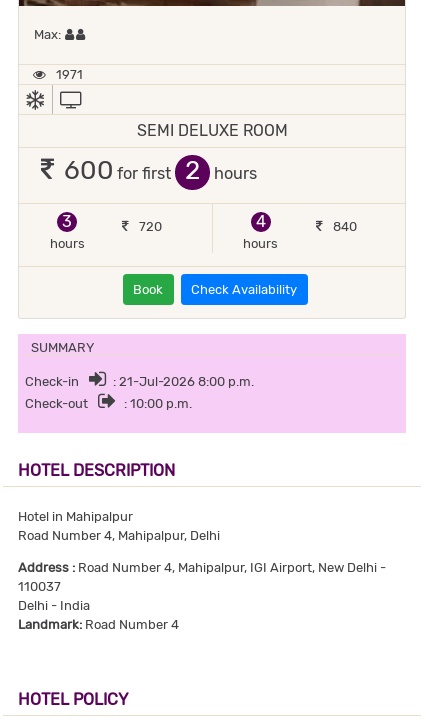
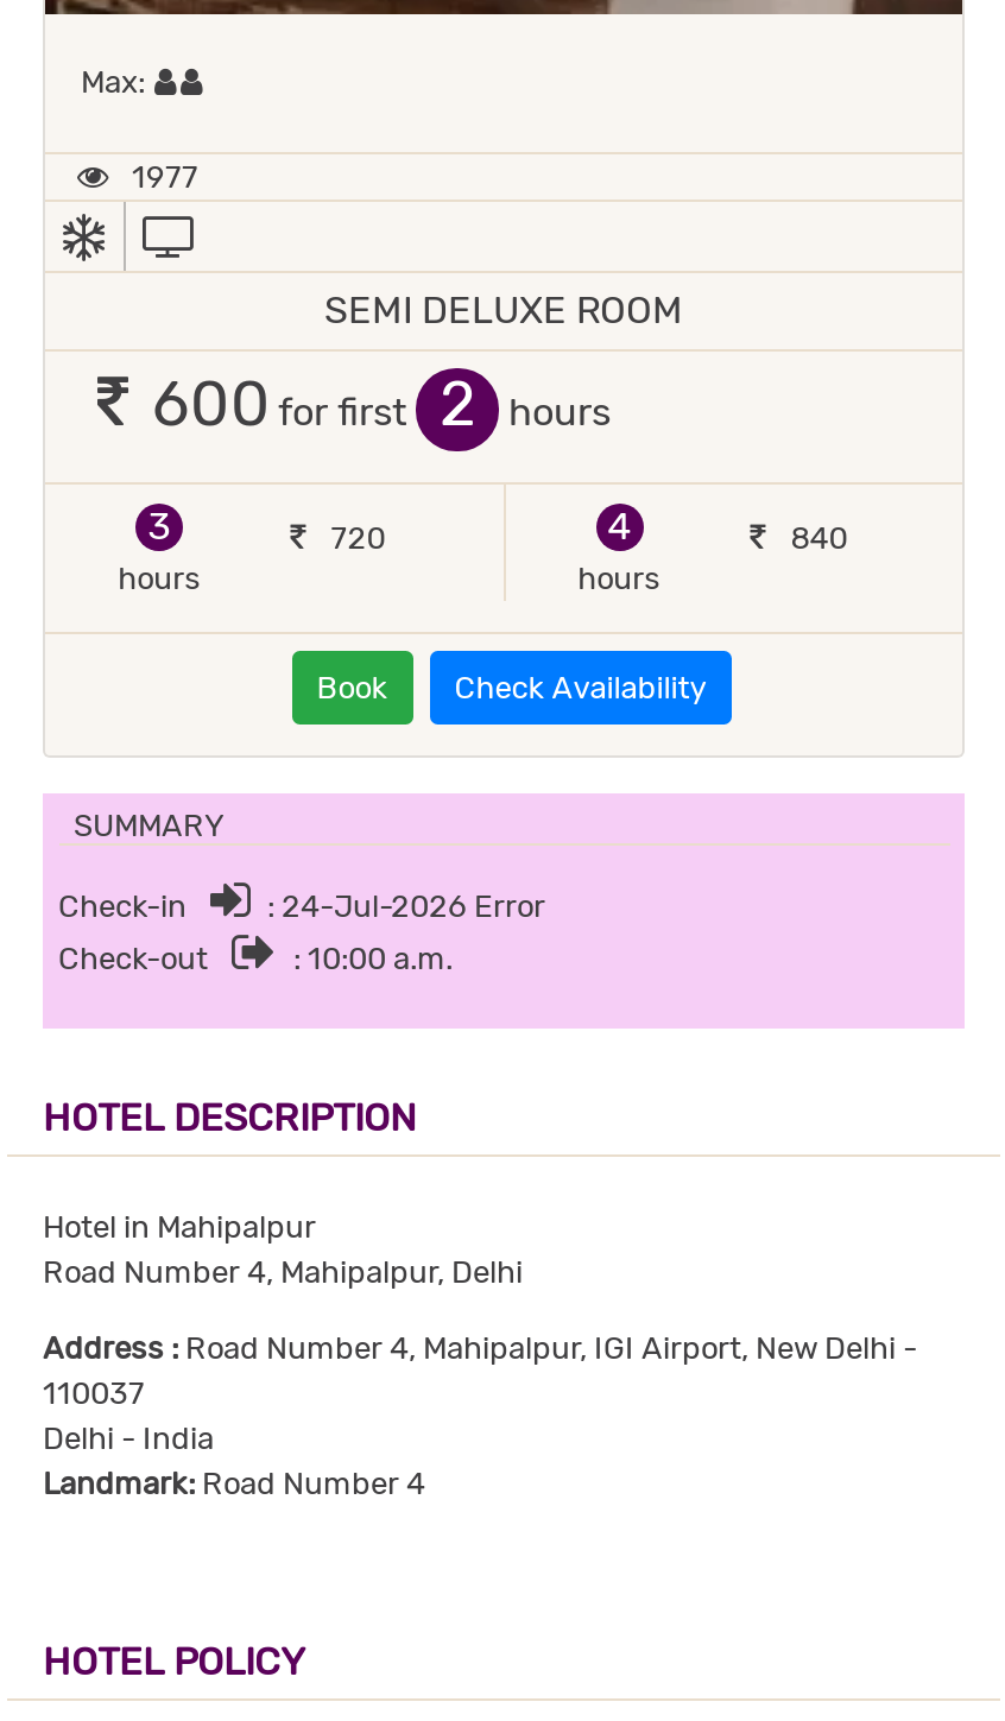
[52,67,82,82] 1971 -> [125,158,198,194] 1977
[112,374,253,389] : 21-Jul-2026 8:00 p.m. -> [267,889,545,925] : 24-Jul-2026 Error
[123,396,191,411] : 10:00 p.m. -> [293,941,453,977] : 10:00 a.m.

